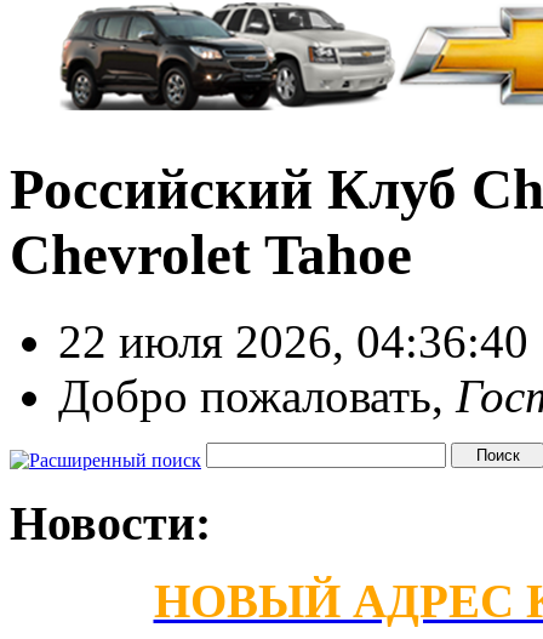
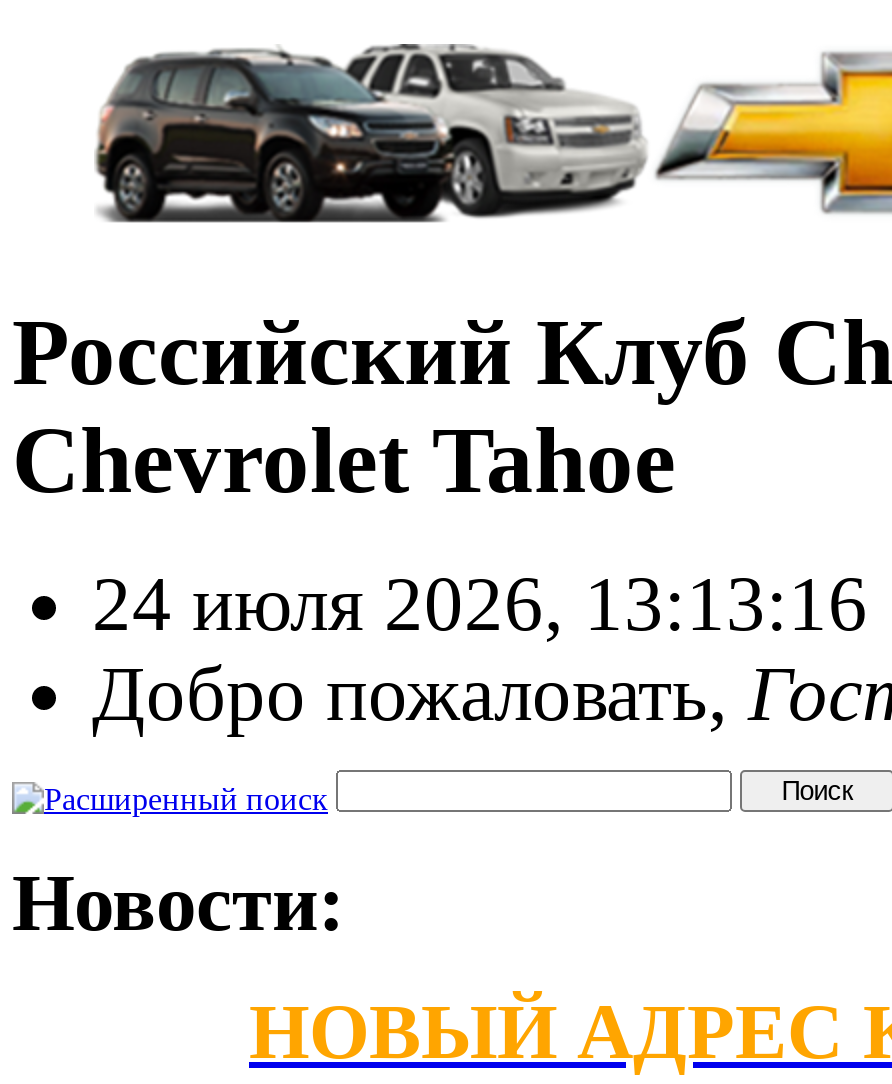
[58,315,528,367] 22 июля 2026, 04:36:40 -> [92,560,868,646] 24 июля 2026, 13:13:16

